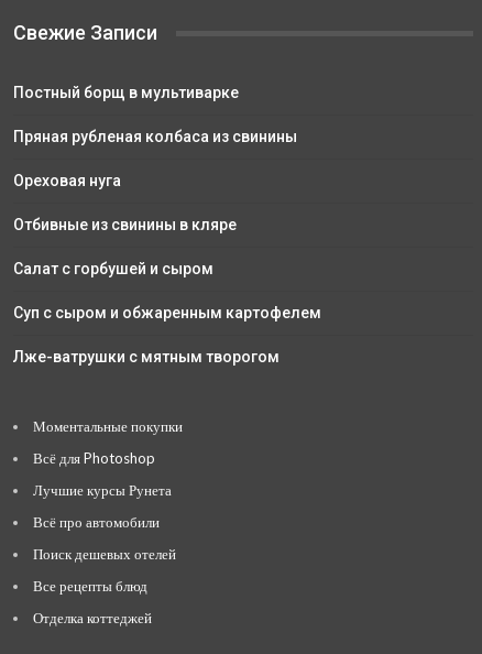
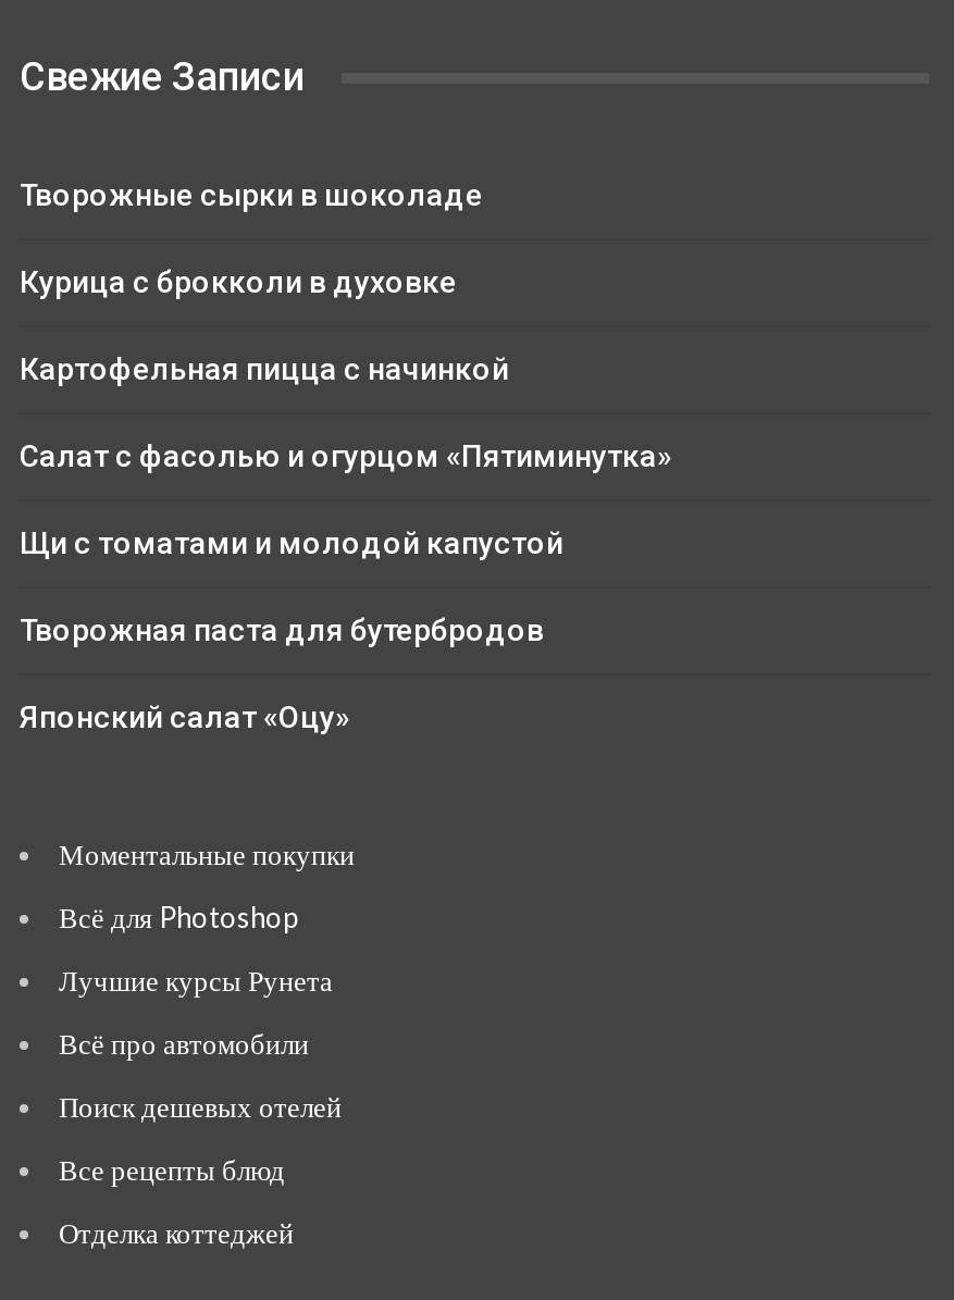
[13,84,239,102] Постный борщ в мультиварке -> [20,177,483,212] Творожные сырки в шоколаде
[13,128,297,146] Пряная рубленая колбаса из свинины -> [20,264,457,299] Курица с брокколи в духовке
[13,172,121,190] Ореховая нуга -> [20,351,509,386] Картофельная пицца с начинкой
[13,216,237,234] Отбивные из свинины в кляре -> [20,438,672,473] Салат с фасолью и огурцом «Пятиминутка»
[13,260,213,278] Салат с горбушей и сыром -> [20,525,563,560] Щи с томатами и молодой капустой
[13,304,321,322] Суп с сыром и обжаренным картофелем -> [20,612,544,647] Творожная паста для бутербродов
[13,348,280,366] Лже-ватрушки с мятным творогом -> [20,699,350,734] Японский салат «Оцу»

